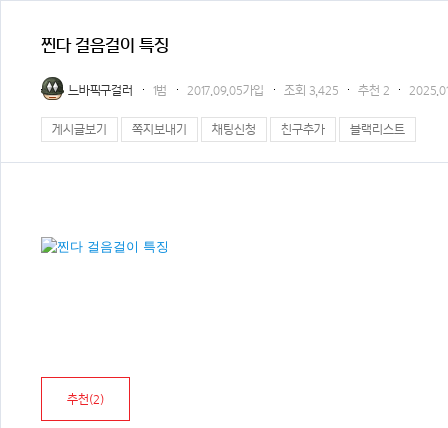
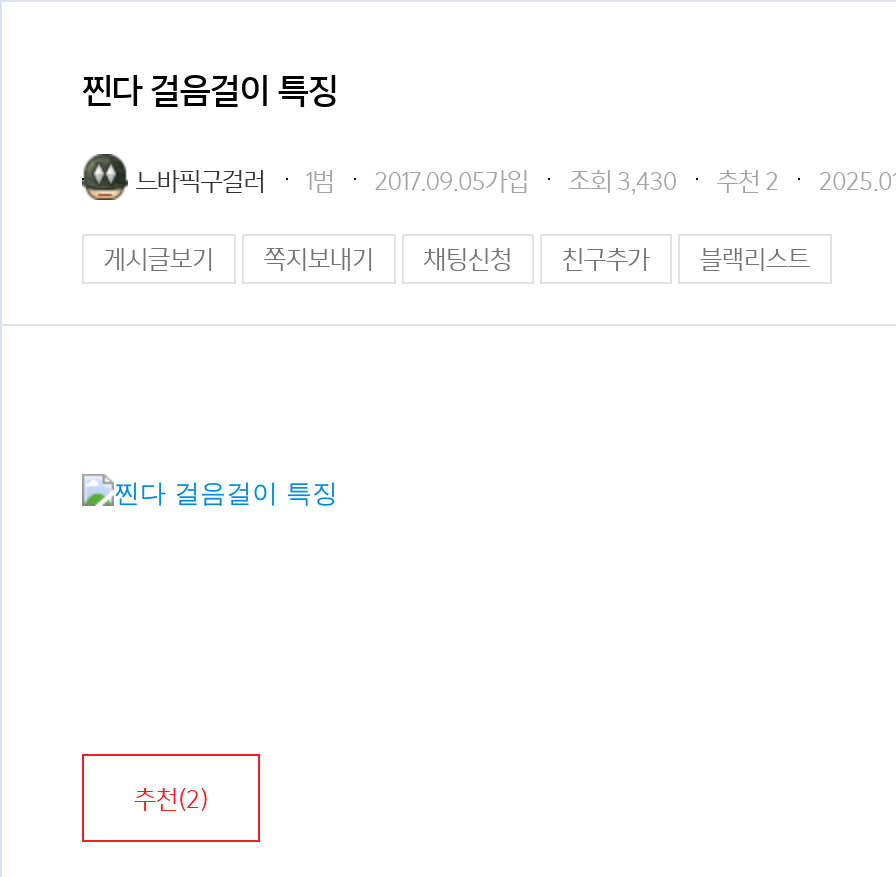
[284,83,338,98] 조회 3,425 -> [568,166,677,196] 조회 3,430

